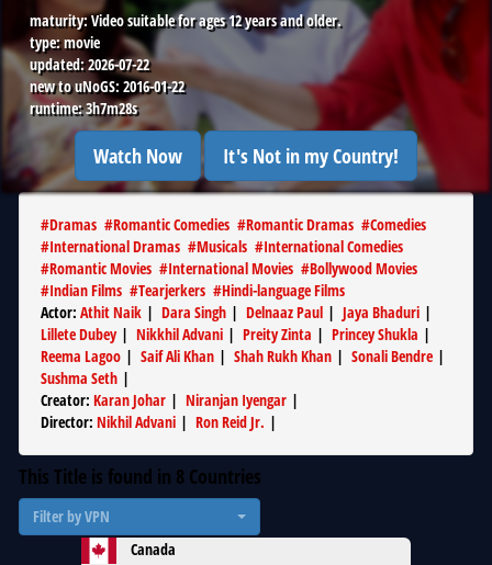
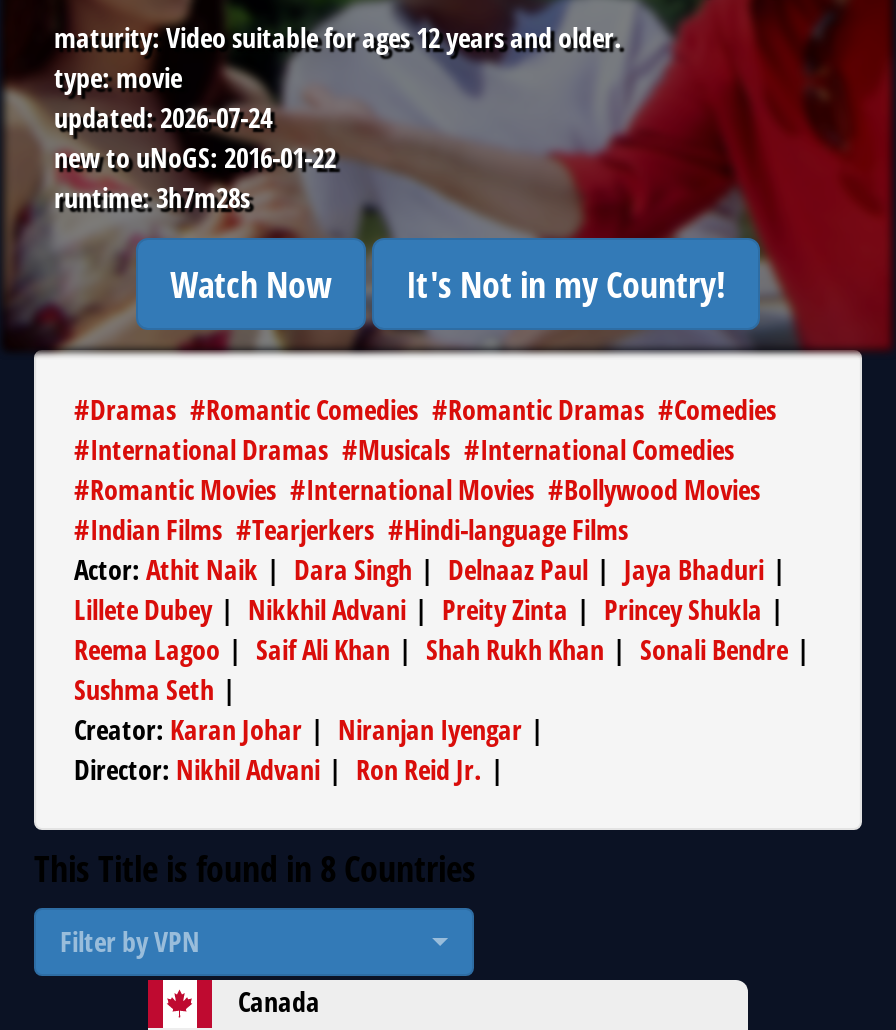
[30,54,149,75] updated: 2026-07-22 -> [54,98,272,136] updated: 2026-07-24

